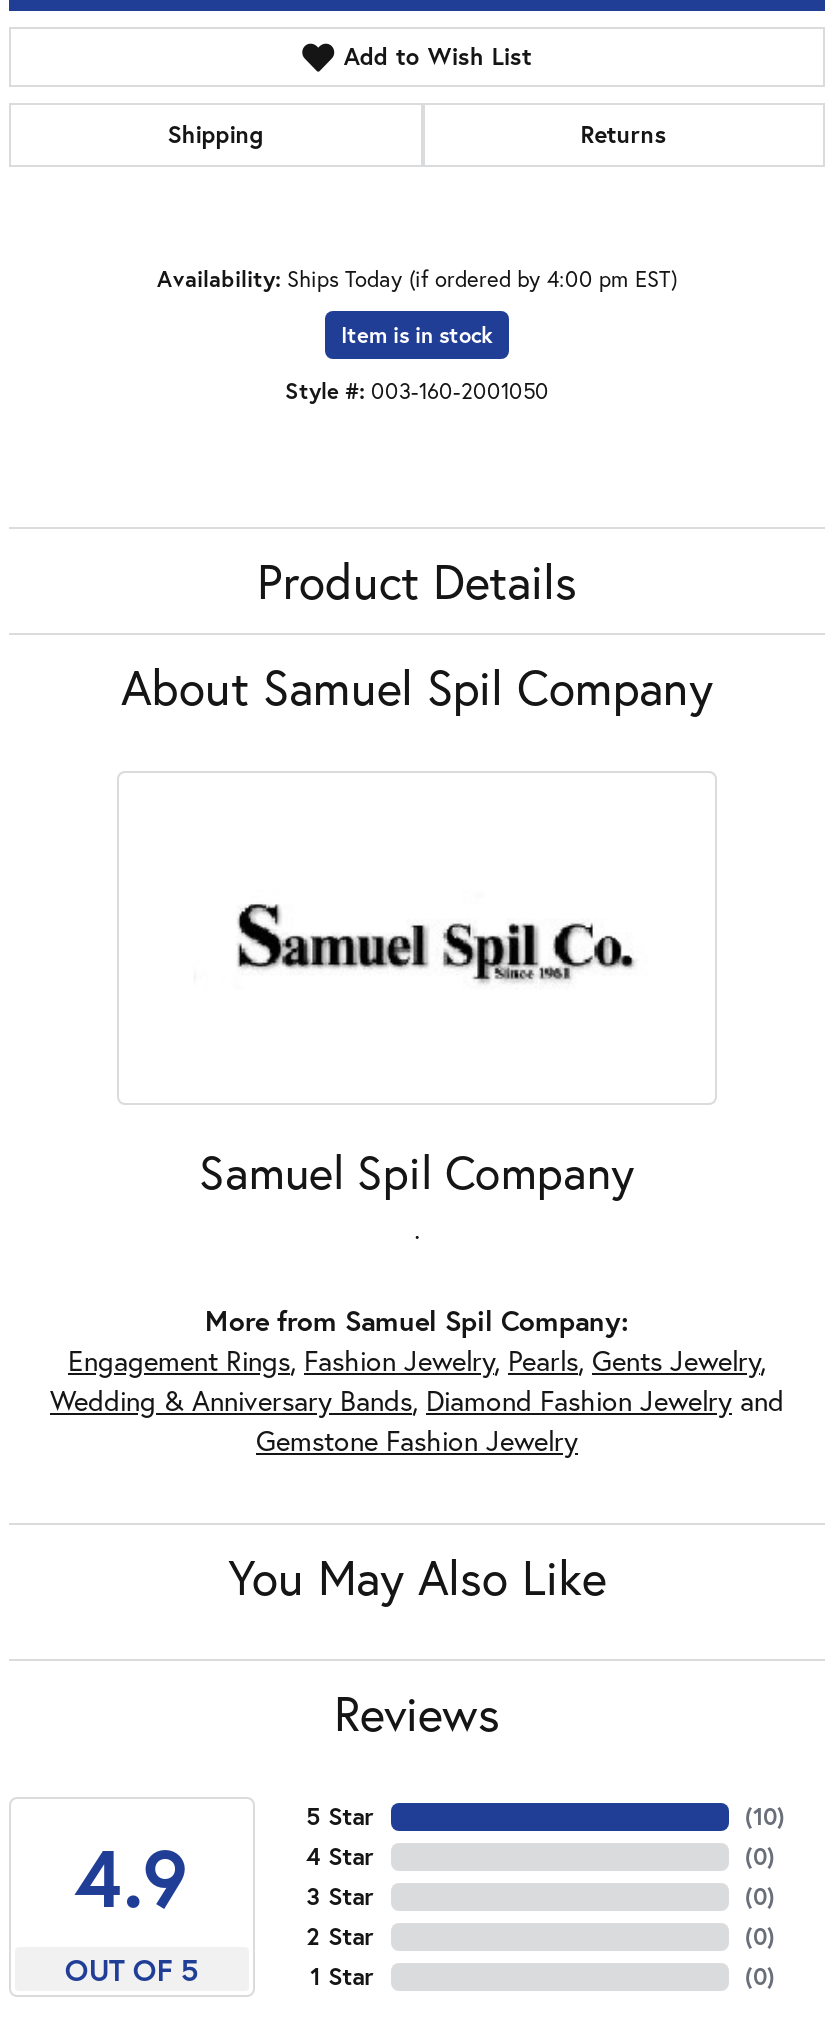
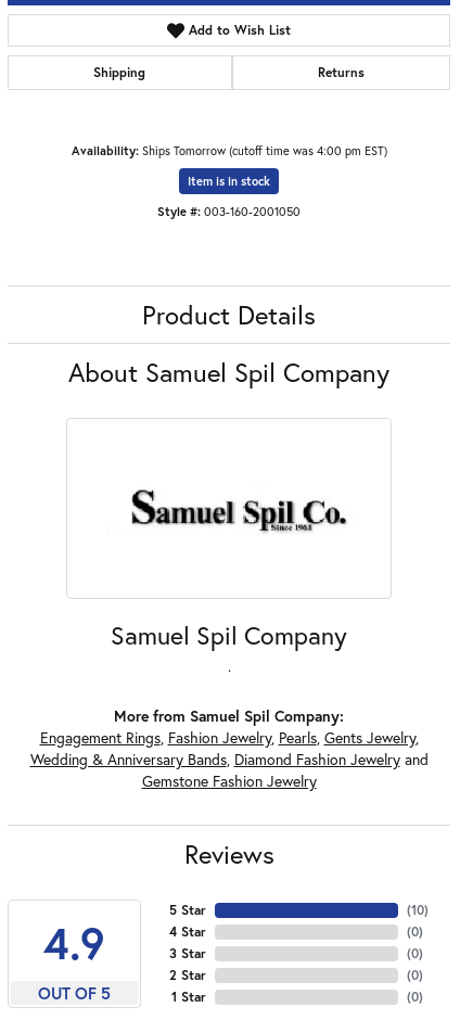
[157,263,677,293] Availability: Ships Today (if ordered by 4:00 pm EST) -> [71,142,387,158] Availability: Ships Tomorrow (cutoff time was 4:00 pm EST)
[228,1545,606,1609] You May Also Like -> none

